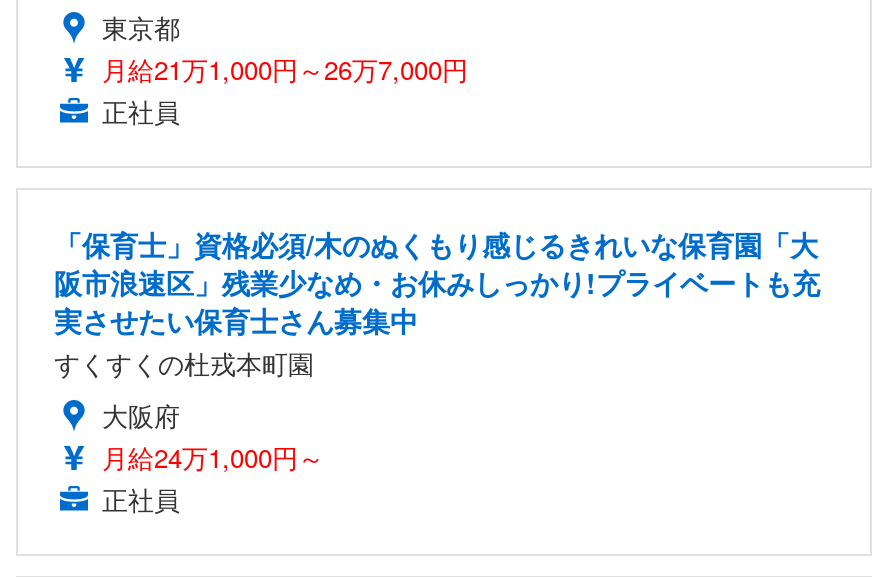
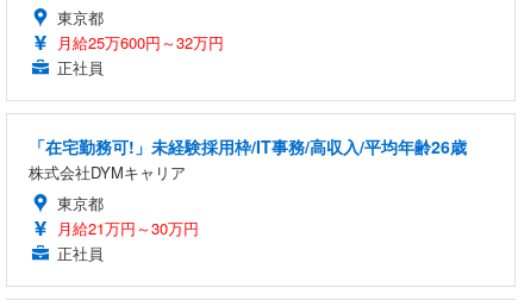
[102,51,468,89] 月給21万1,000円～26万7,000円 -> [57,32,224,54] 月給25万600円～32万円
[54,225,820,477] 「保育士」資格必須/木のぬくもり感じるきれいな保育園「大 | 阪市浪速区」残業少なめ・お休みしっかり!プライベートも充 | 実させたい保育士さん募集中 | すくすくの杜戎本町園 | 大阪府 | 月給24万1,000円～ -> [29,135,467,240] 「在宅勤務可!」未経験採用枠/IT事務/高収入/平均年齢26歳 | 株式会社DYMキャリア | 東京都 | 月給21万円～30万円

